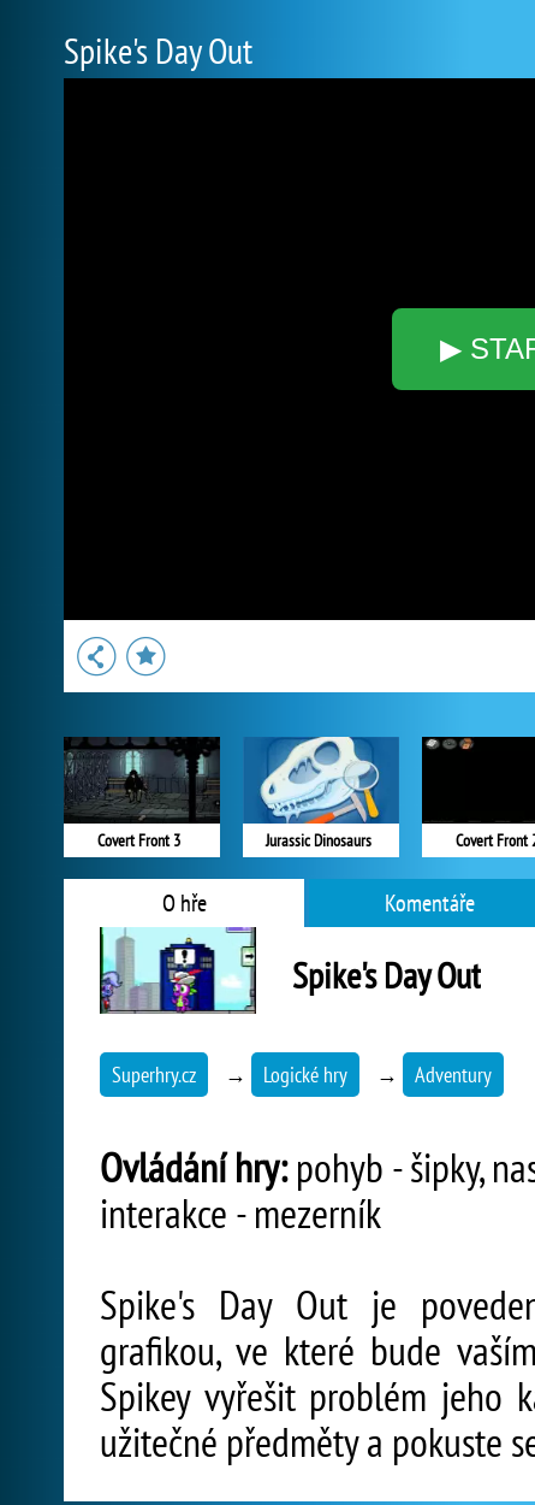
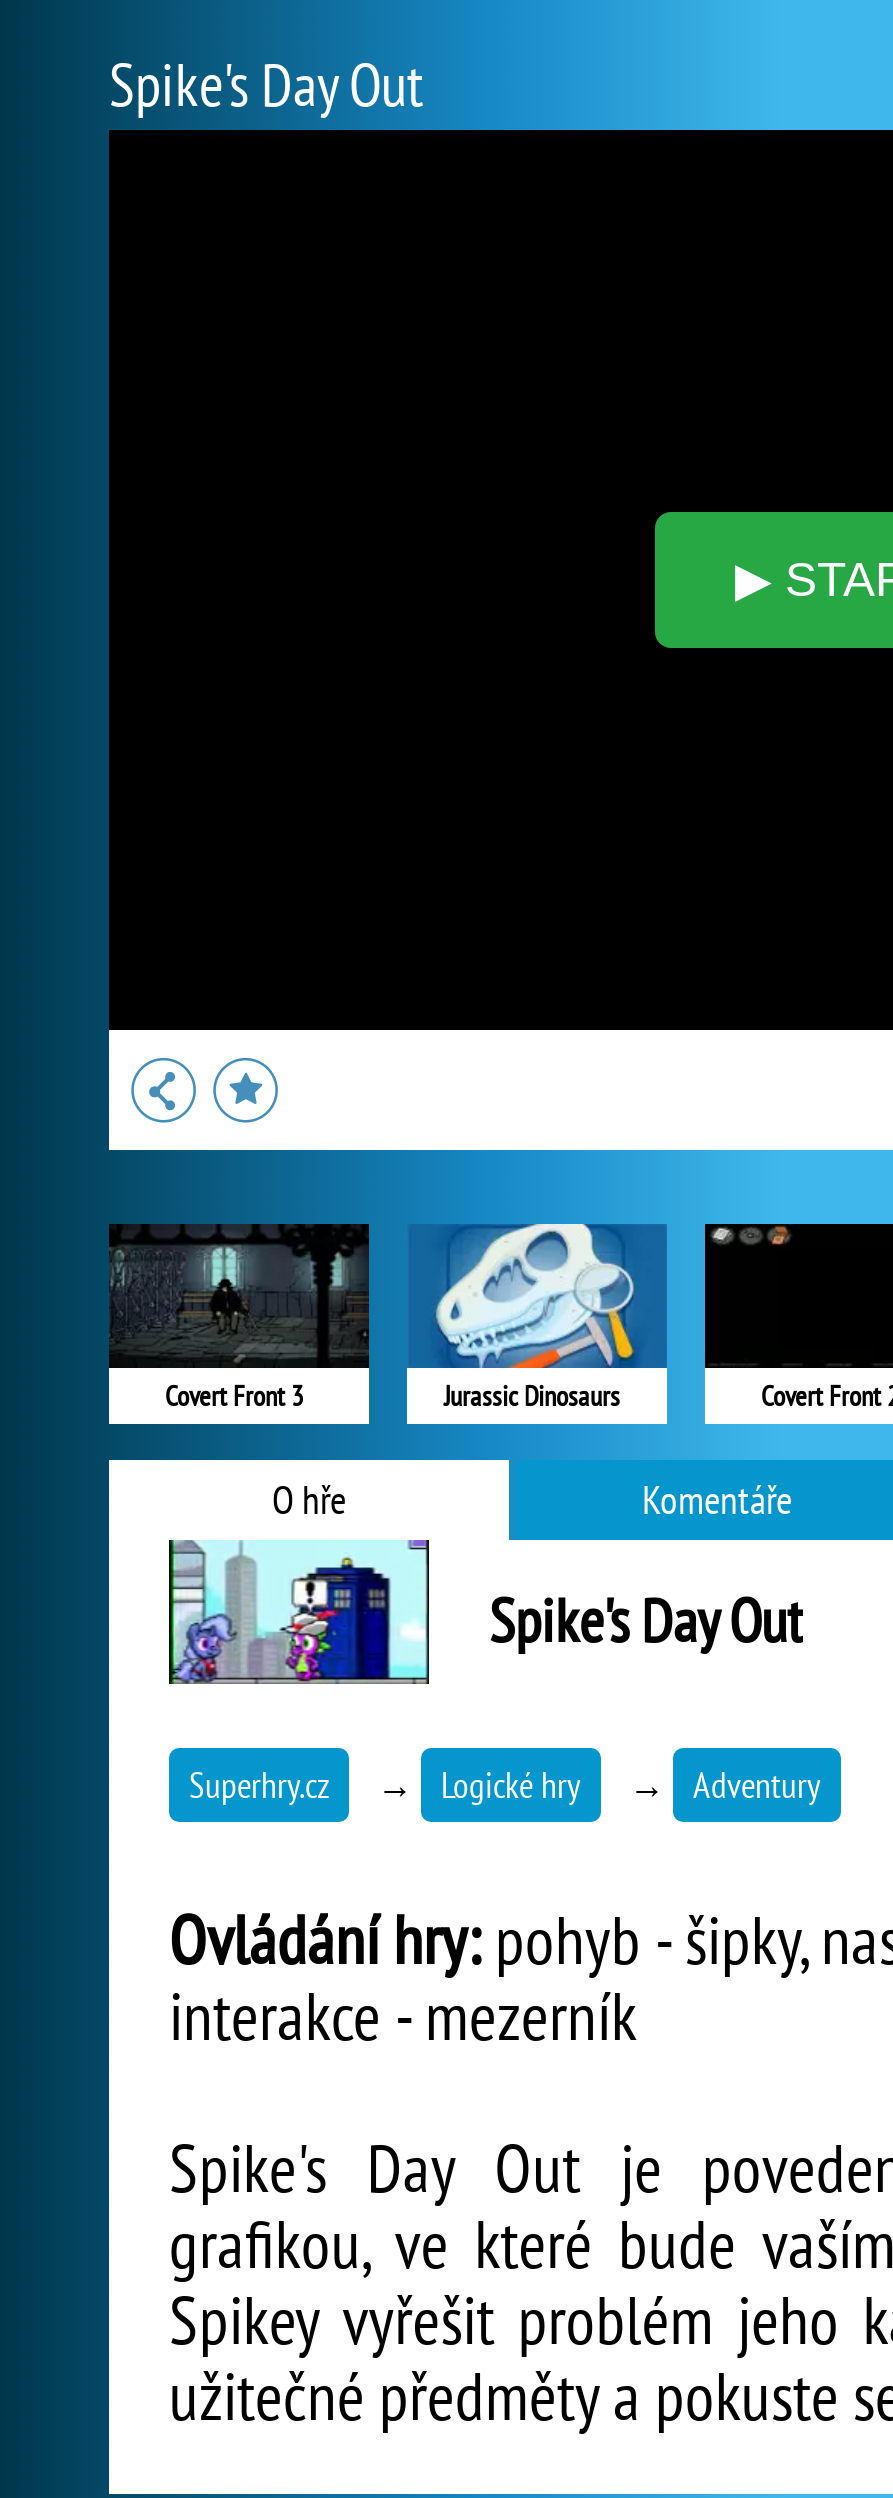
[101,926,256,1014] [image] -> [171,1540,429,1680] [image]

